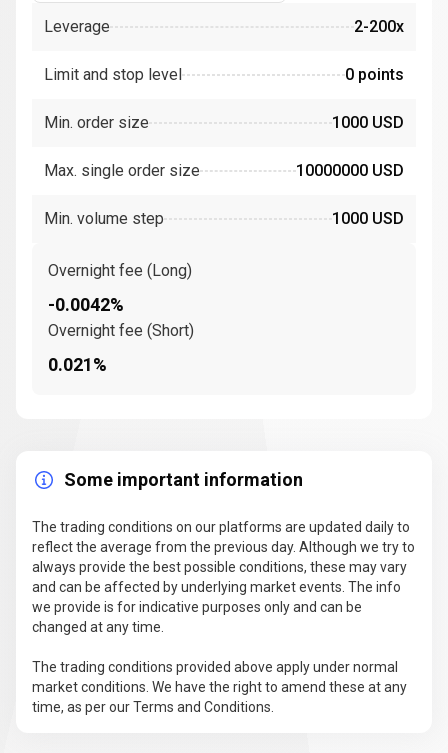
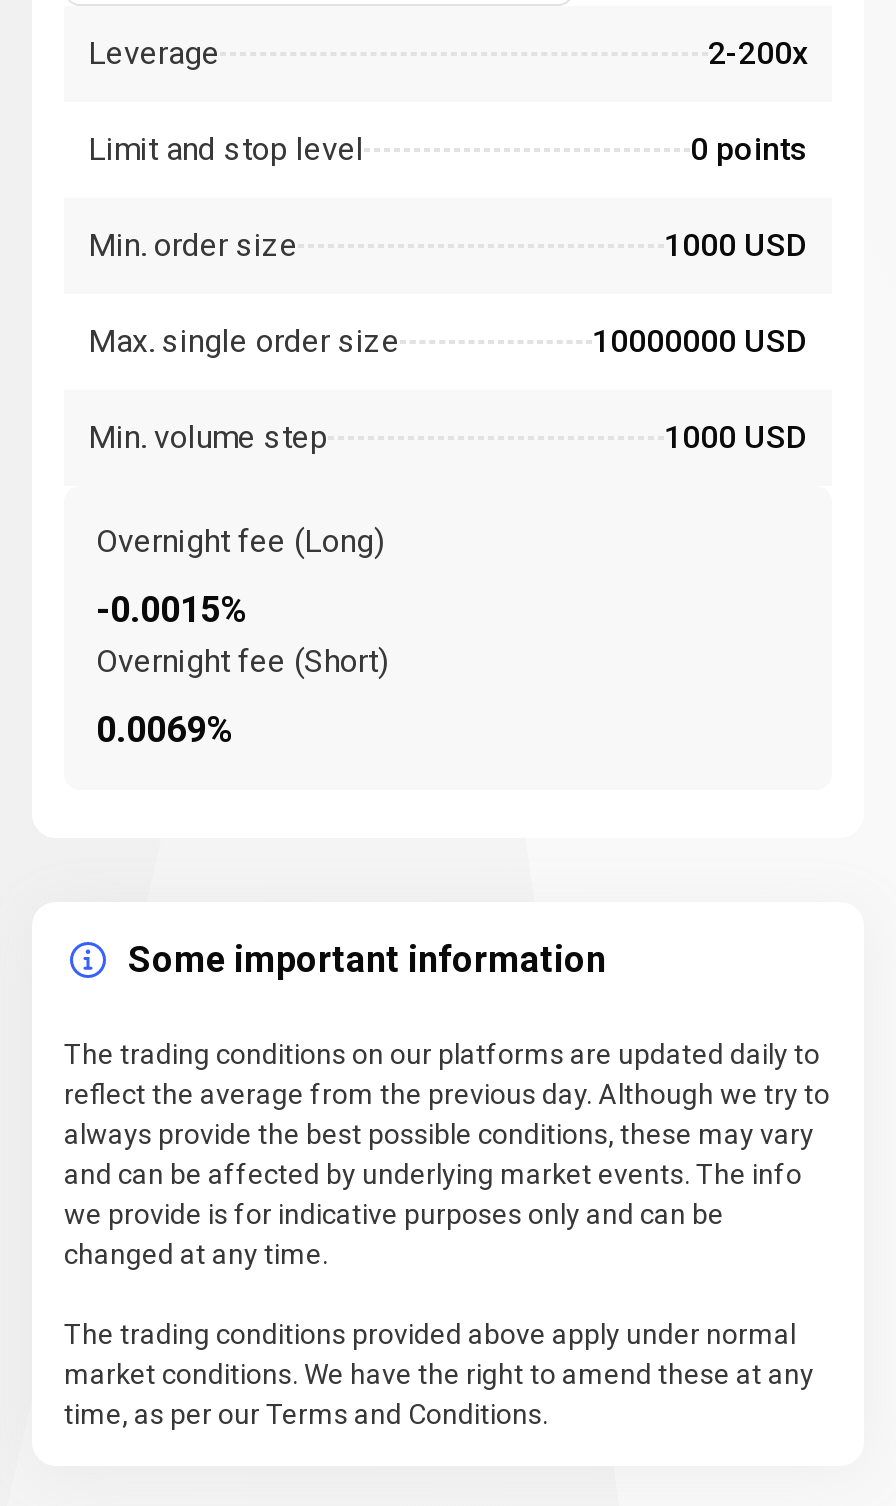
[48,294,124,315] -0.0042% -> [96,588,248,630] -0.0015%
[48,354,107,375] 0.021% -> [96,708,234,750] 0.0069%

